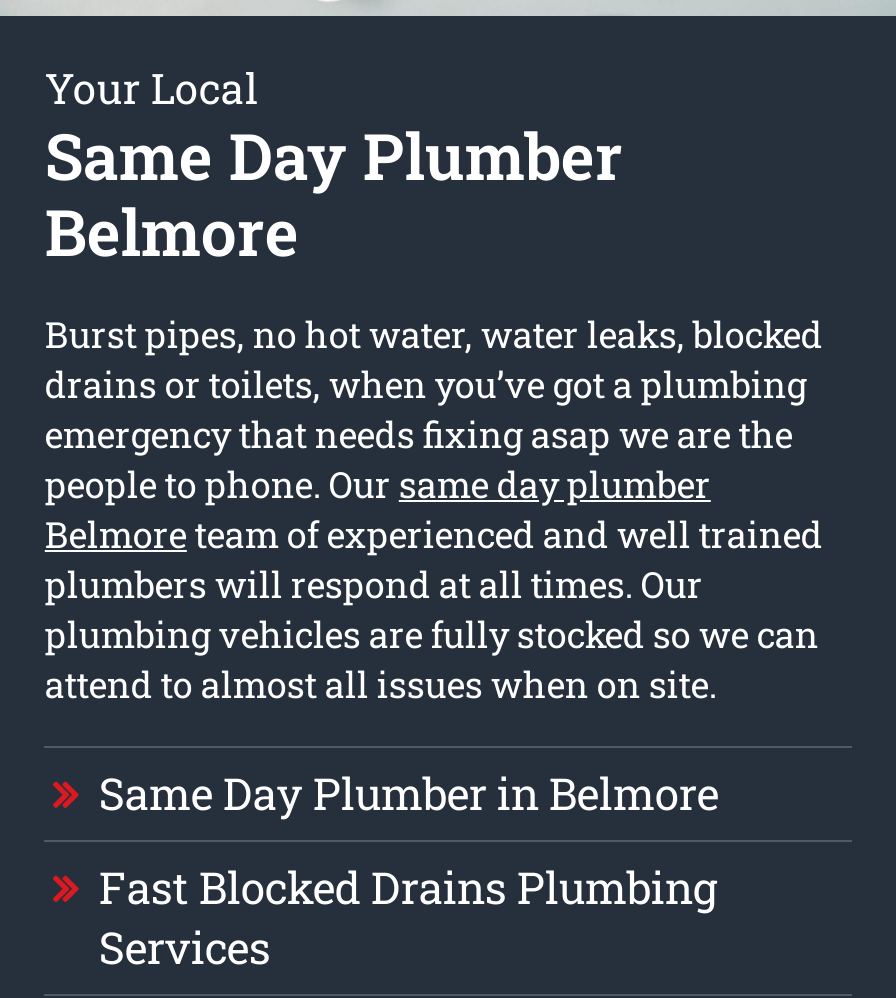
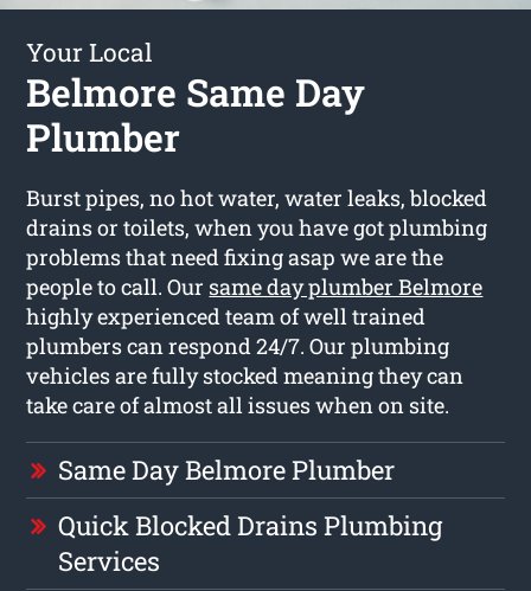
[45,112,623,274] Same Day Plumber | Belmore -> [27,66,366,162] Belmore Same Day | Plumber
[45,360,823,708] drains or toilets, when you’ve got a plumbing | emergency that needs fixing asap we are the | people to phone. Our same day plumber | Belmore team of experienced and well trained | plumbers will respond at all times. Our | plumbing vehicles are fully stocked so we can | attend to almost all issues when on site. -> [27,213,488,419] drains or toilets, when you have got plumbing | problems that need fixing asap we are the | people to call. Our same day plumber Belmore | highly experienced team of well trained | plumbers can respond 24/7. Our plumbing | vehicles are fully stocked meaning they can | take care of almost all issues when on site.
[99,764,719,822] Same Day Plumber in Belmore -> [59,452,395,487] Same Day Belmore Plumber
[99,858,717,916] Fast Blocked Drains Plumbing -> [59,508,443,542] Quick Blocked Drains Plumbing

